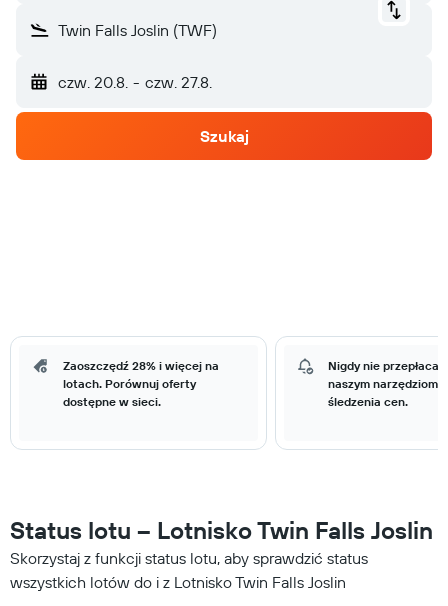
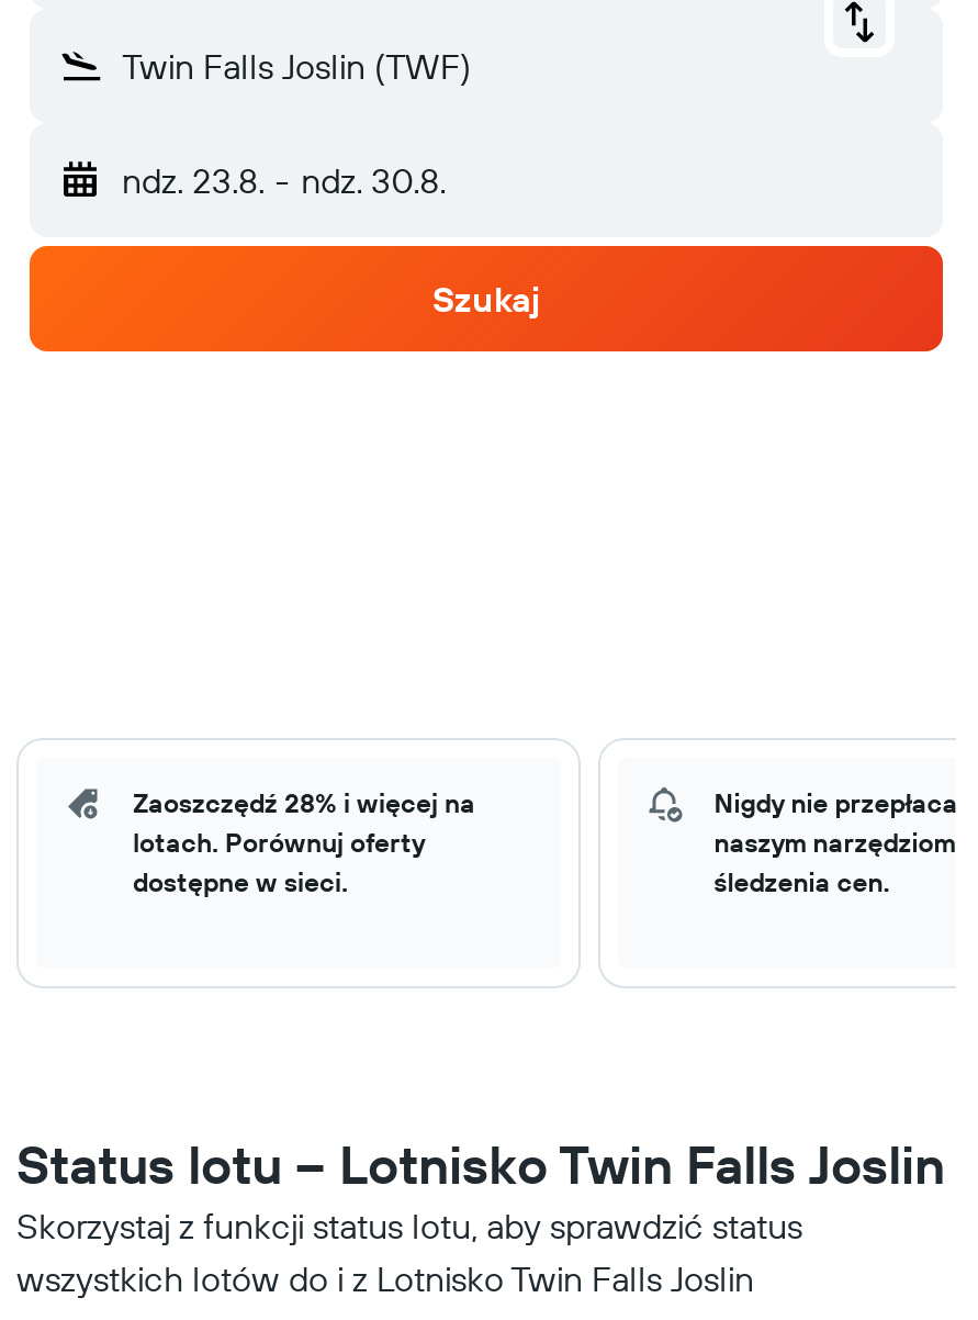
[58,72,212,92] czw. 20.8. - czw. 27.8. -> [122,158,446,202] ndz. 23.8. - ndz. 30.8.

